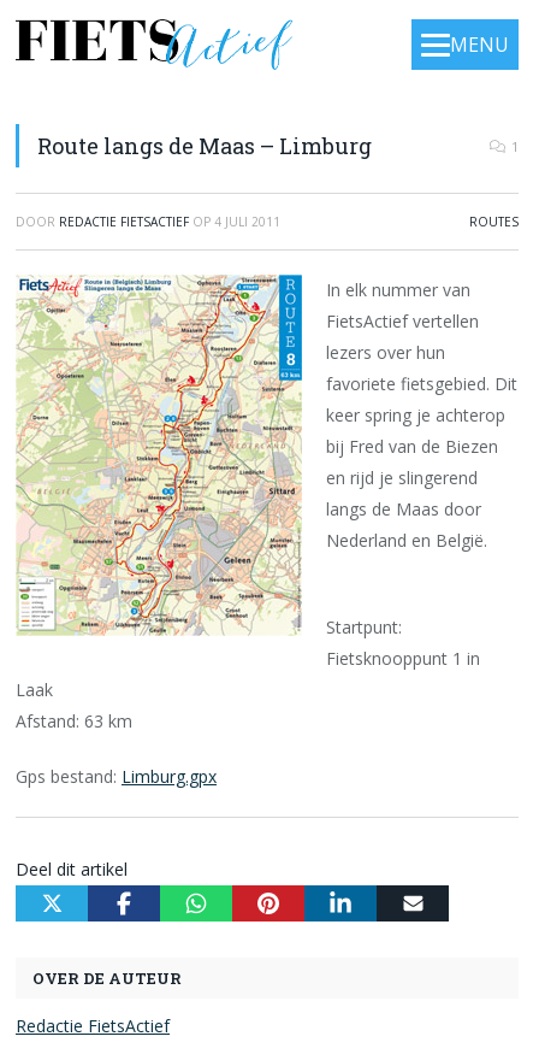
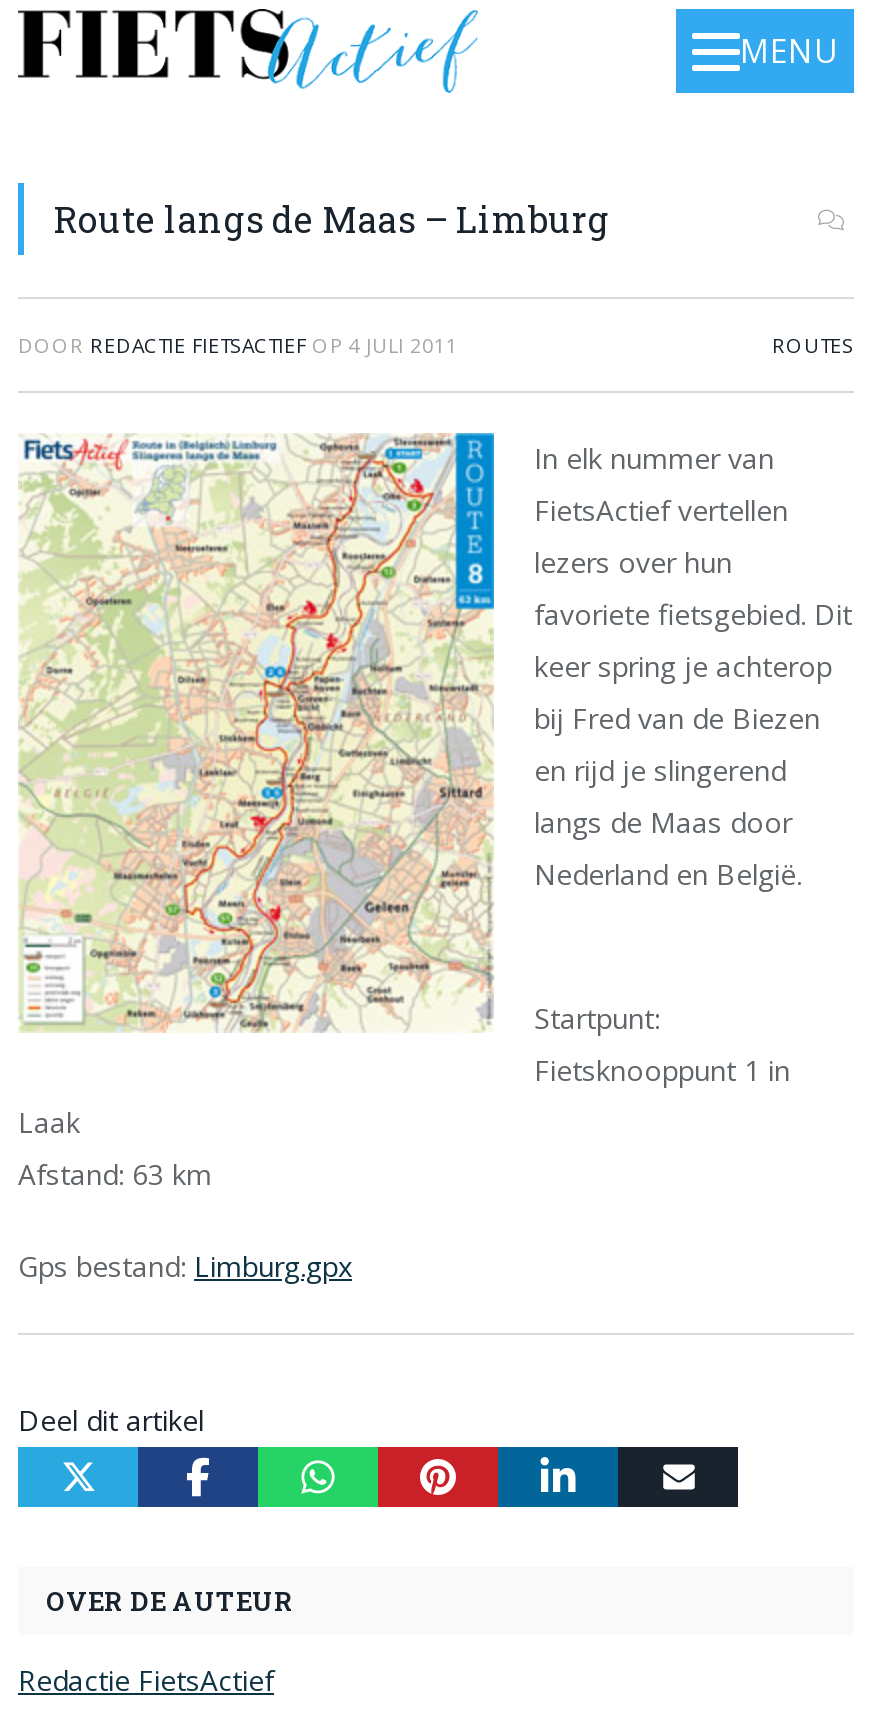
[511,137,519,155] 1 -> none

